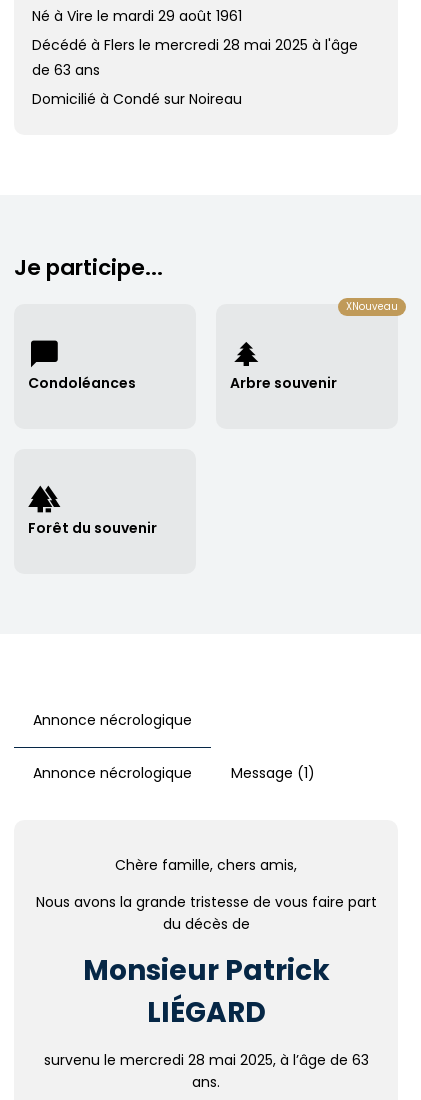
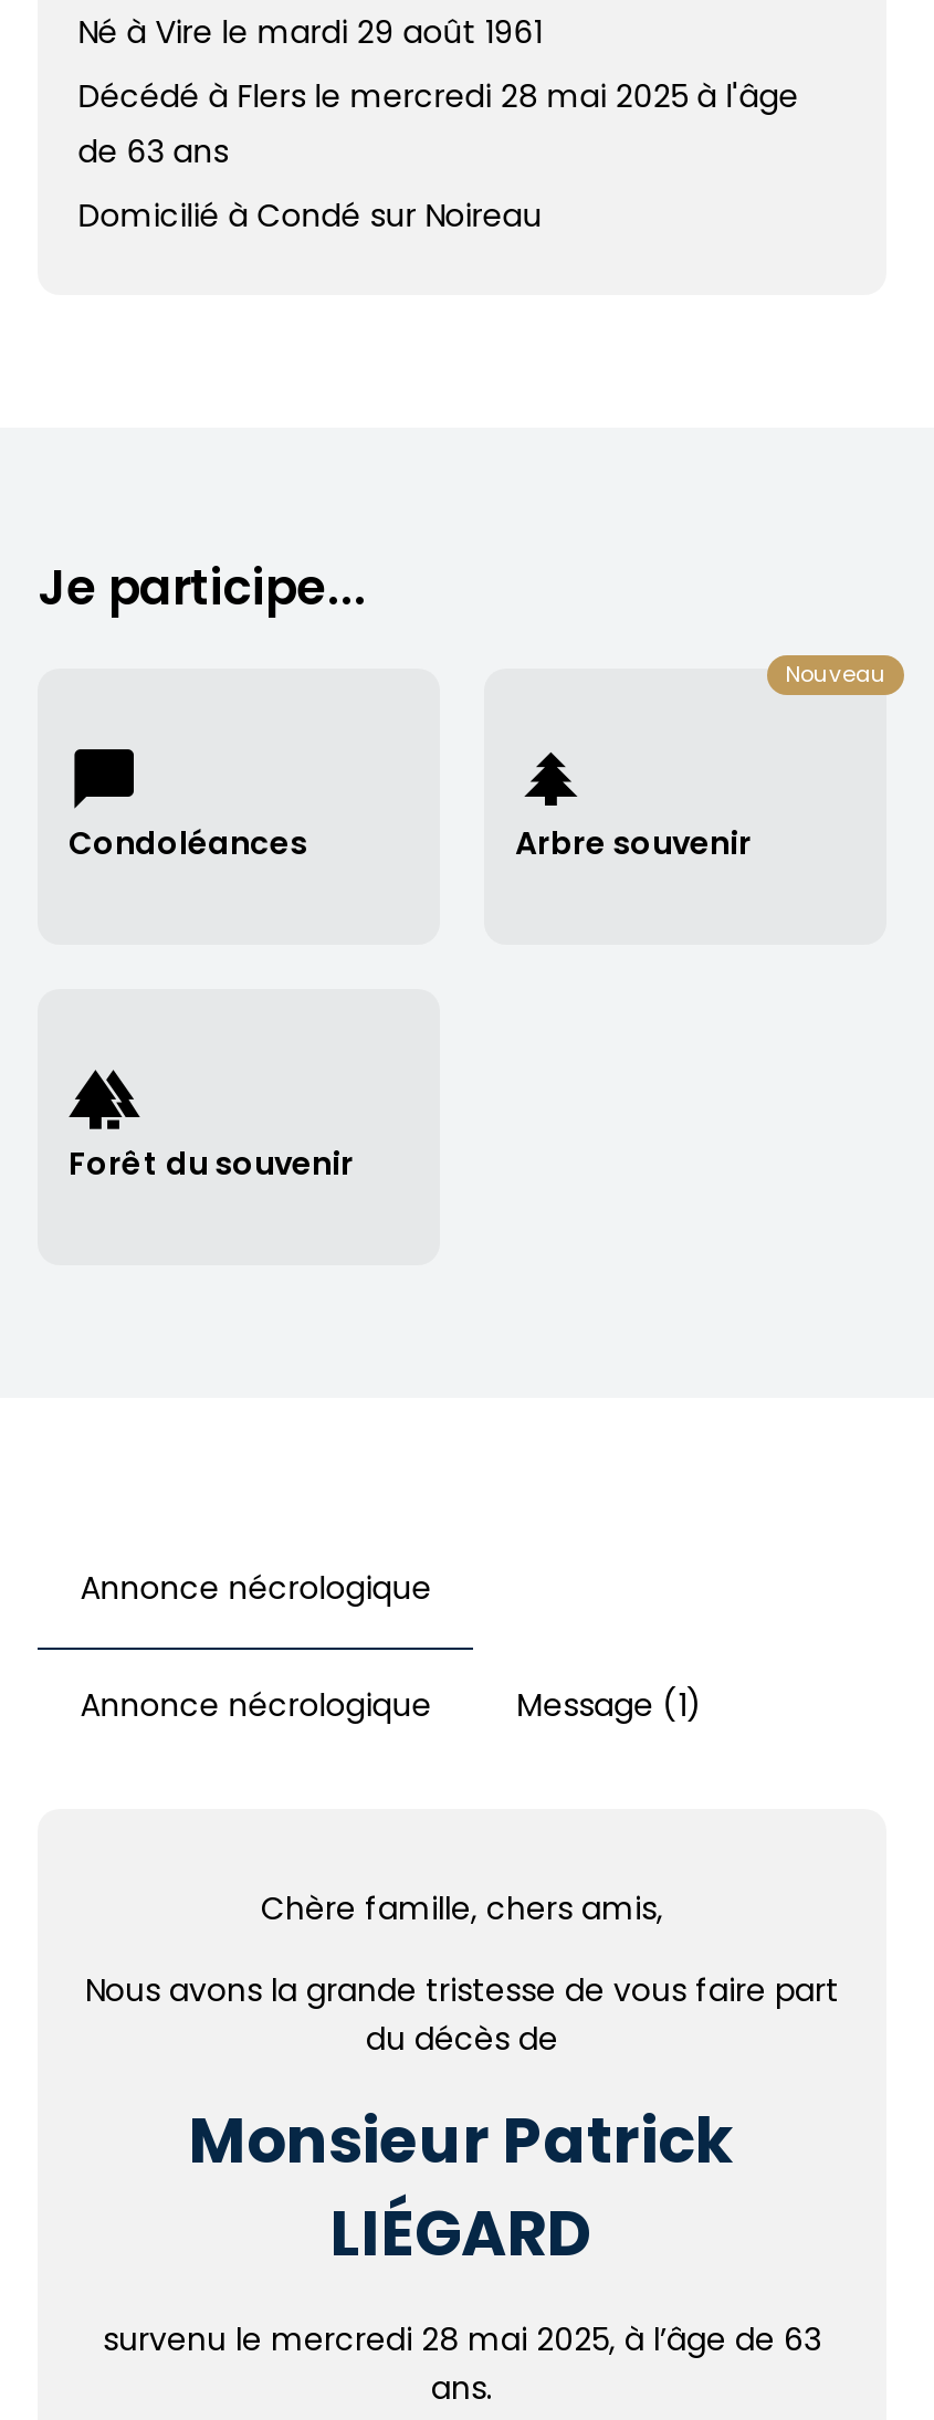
[346,299,398,312] XNouveau -> [785,659,886,687] Nouveau

